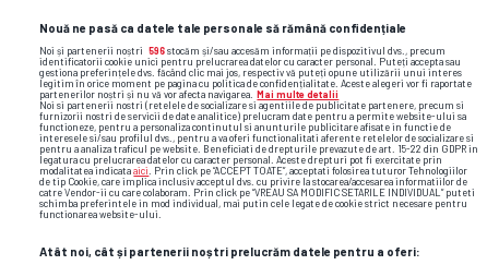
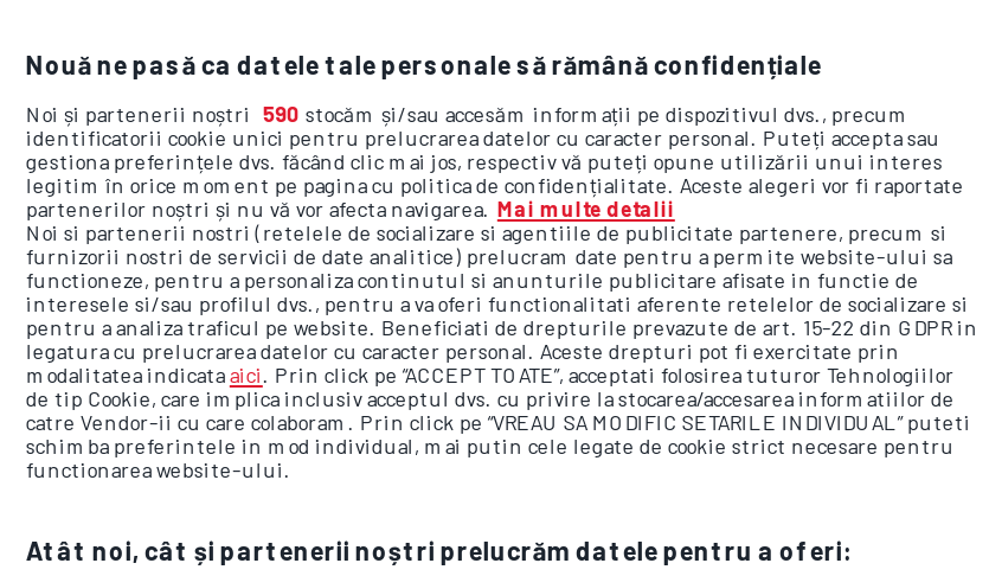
[40,44,446,56] Noi și partenerii noștri 596 stocăm și/sau accesăm informații pe dispozitivul dvs., precum -> [26,100,909,126] Noi și partenerii noștri 590 stocăm și/sau accesăm informații pe dispozitivul dvs., precum

